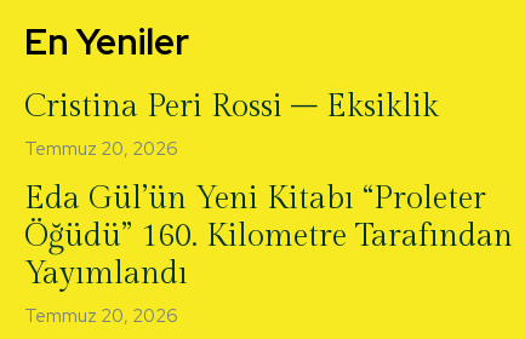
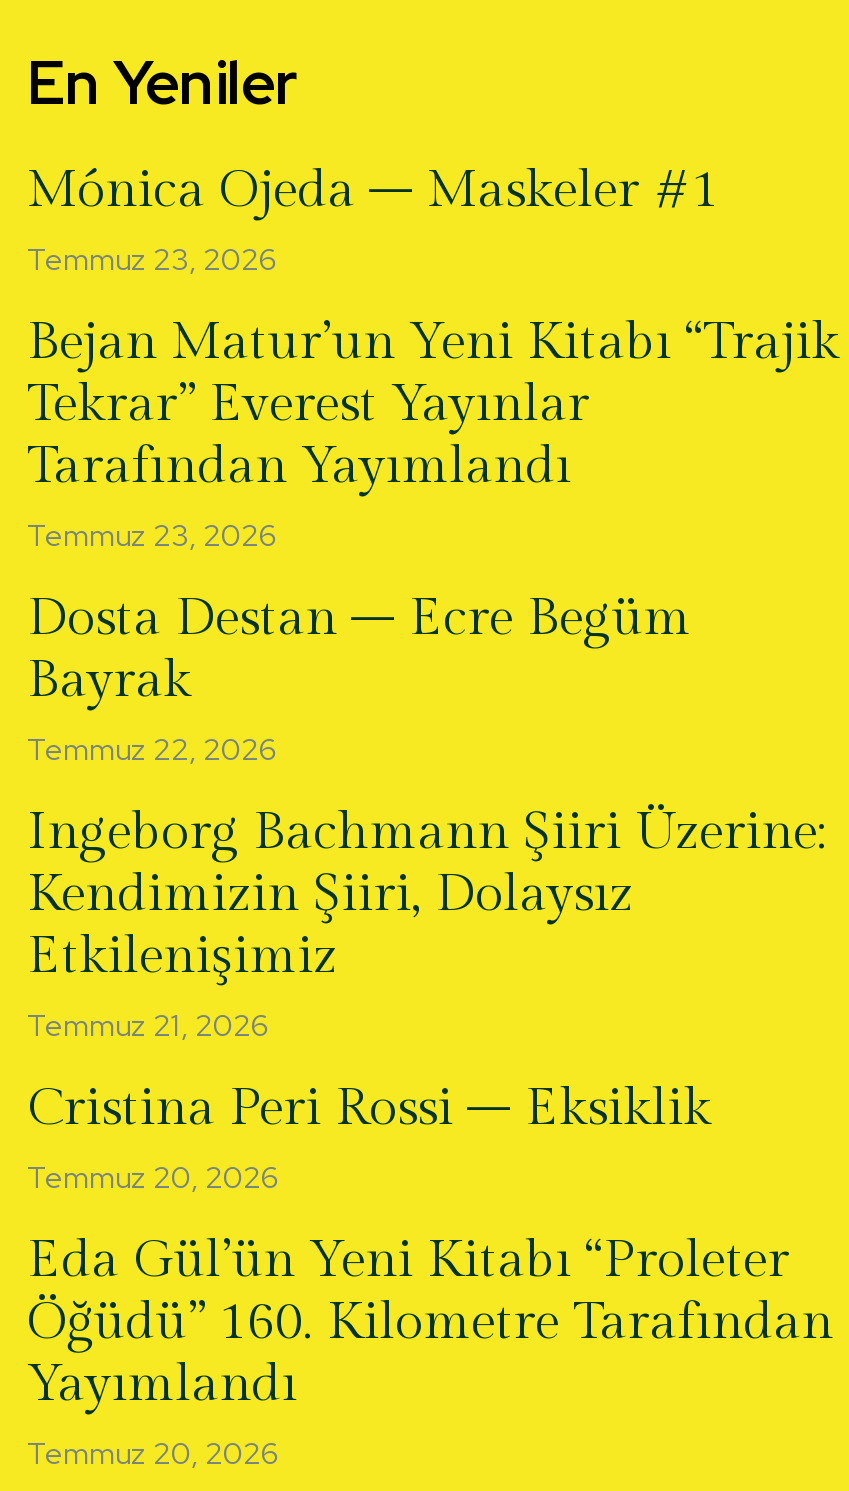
none -> [27,160,839,1046] Mónica Ojeda – Maskeler #1 | Temmuz 23, 2026 | Bejan Matur’un Yeni Kitabı “Trajik | Tekrar” Everest Yayınlar | Tarafından Yayımlandı | Temmuz 23, 2026 | Dosta Destan – Ecre Begüm | Bayrak | Temmuz 22, 2026 | Ingeborg Bachmann Şiiri Üzerine: | Kendimizin Şiiri, Dolaysız | Etkilenişimiz | Temmuz 21, 2026

